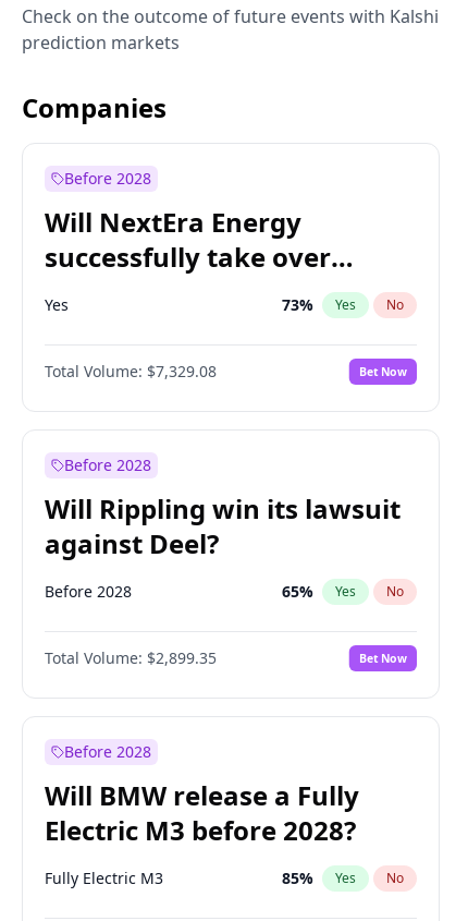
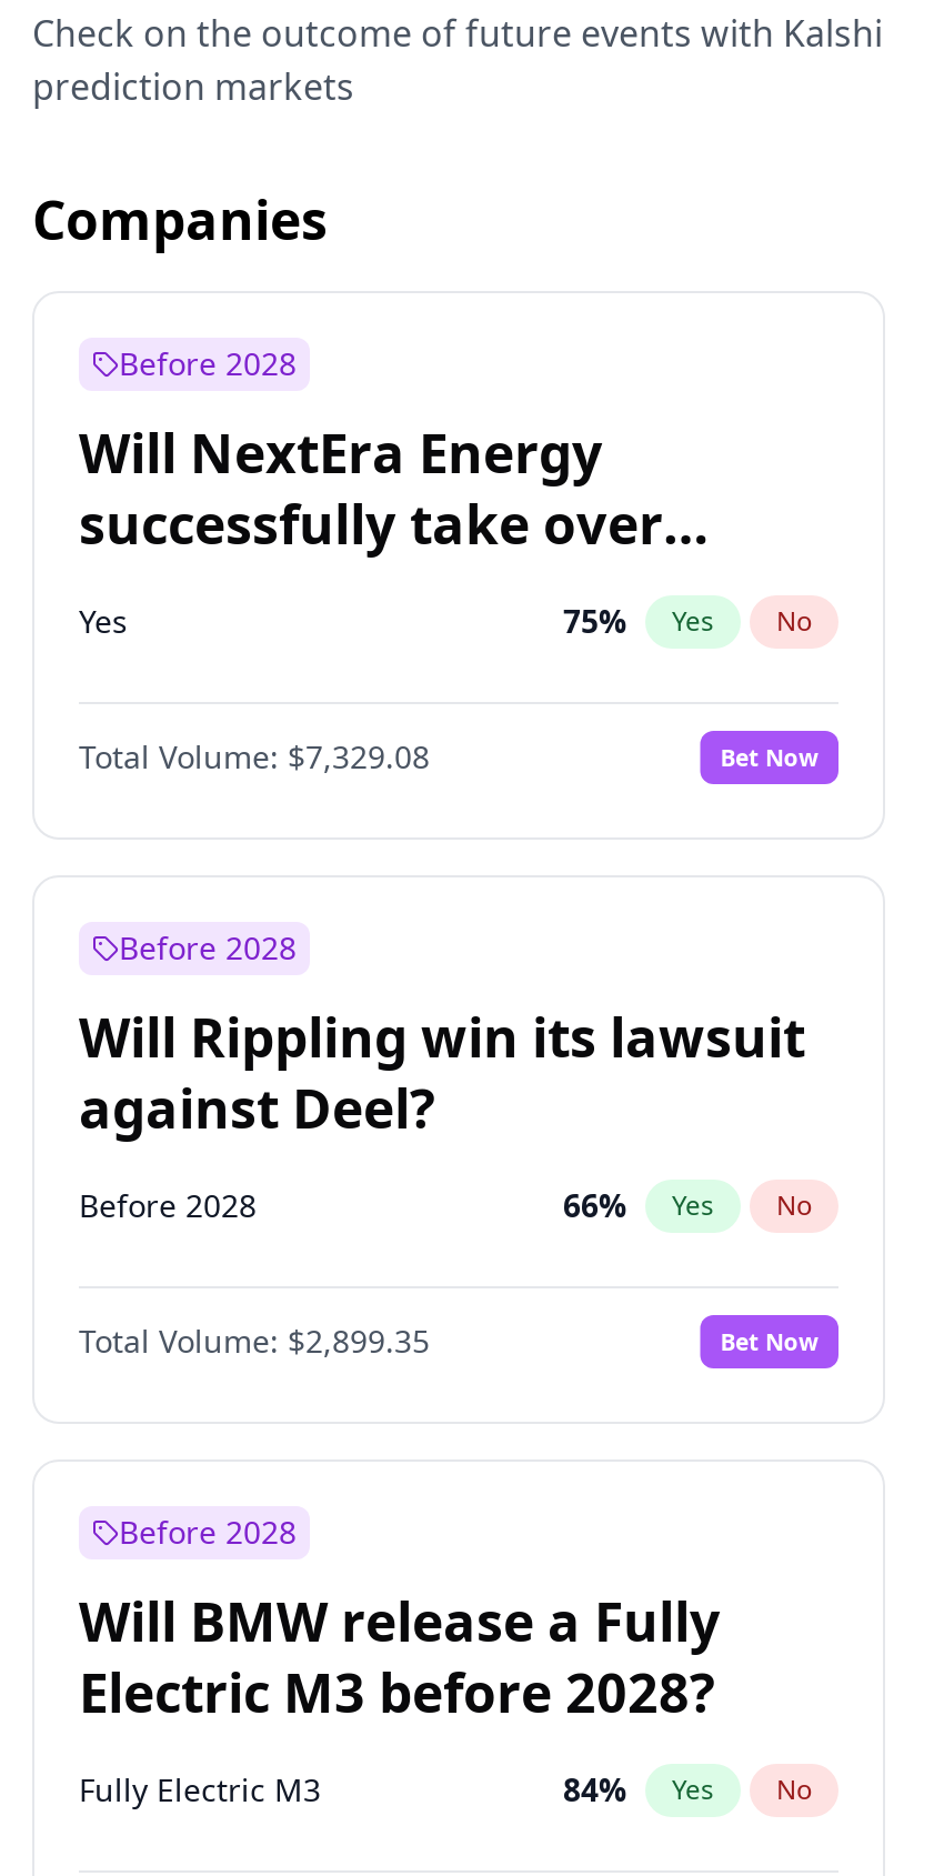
[282,294,313,315] 73% -> [563,600,627,642] 75%
[282,581,404,602] 65% Yes No -> [563,1184,812,1226] 66% Yes No
[282,868,404,888] 85% Yes No -> [563,1768,812,1810] 84% Yes No

